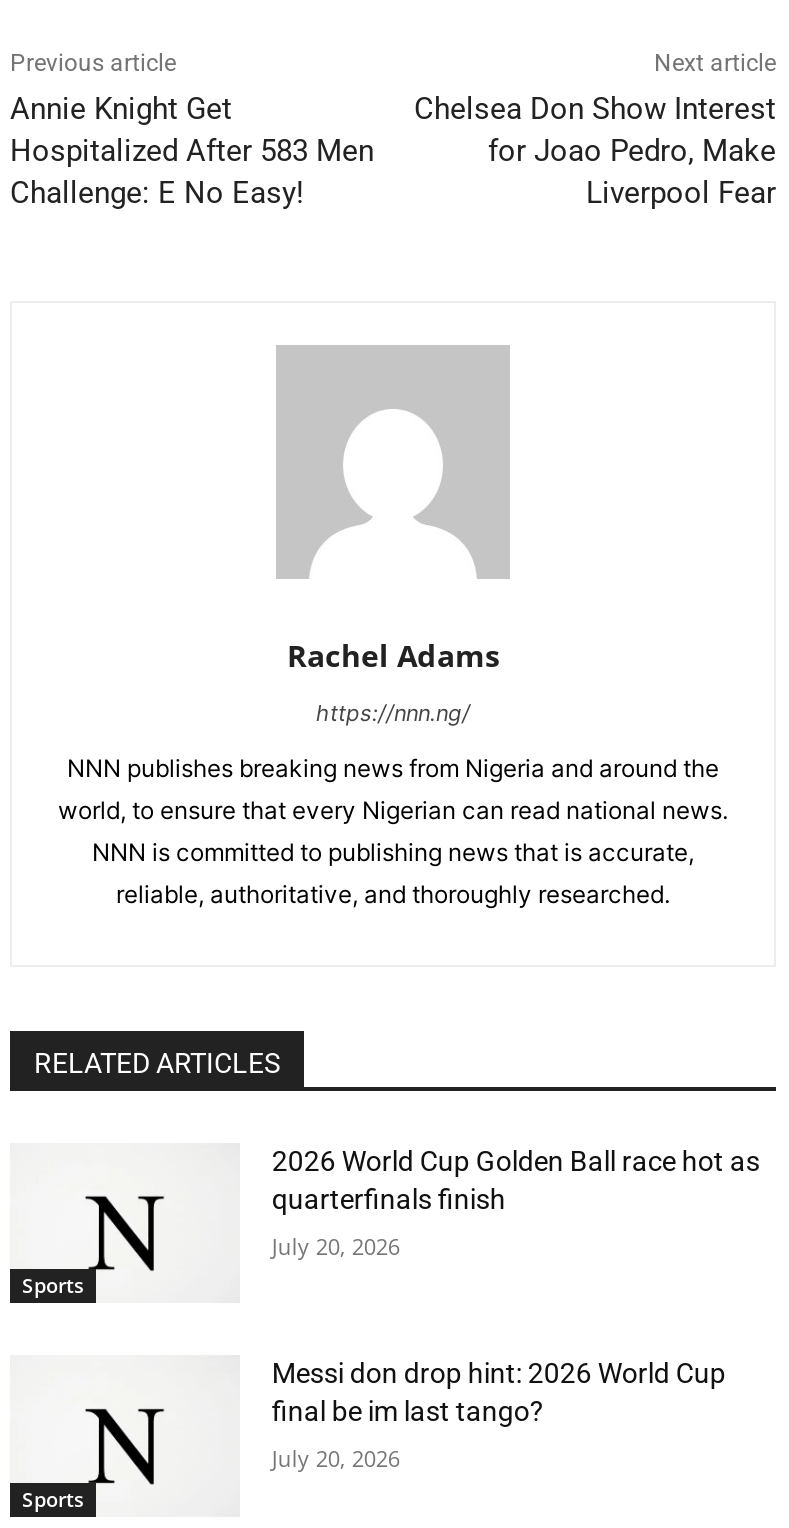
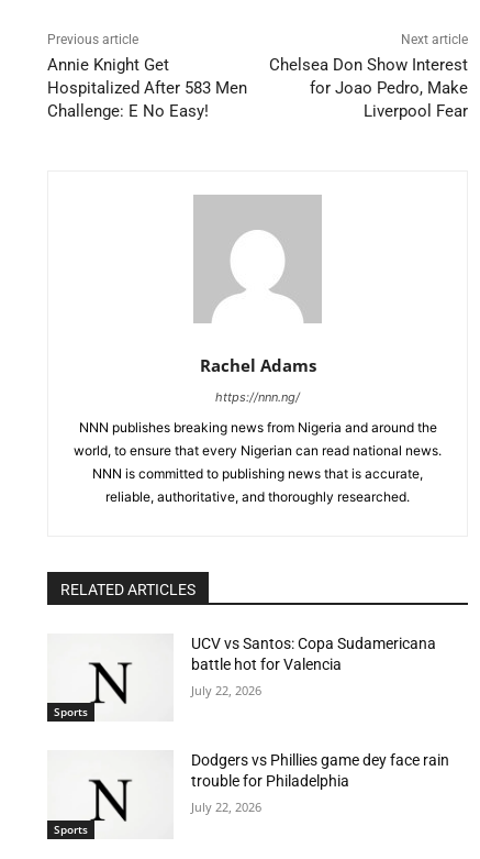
[272,1145,760,1215] 2026 World Cup Golden Ball race hot as | quarterfinals finish -> [191,635,436,673] UCV vs Santos: Copa Sudamericana | battle hot for Valencia
[272,1231,400,1261] July 20, 2026 -> [191,682,261,699] July 22, 2026
[272,1358,726,1428] Messi don drop hint: 2026 World Cup | final be im last tango? -> [191,752,449,790] Dodgers vs Phillies game dey face rain | trouble for Philadelphia
[272,1444,400,1474] July 20, 2026 -> [191,799,261,816] July 22, 2026

